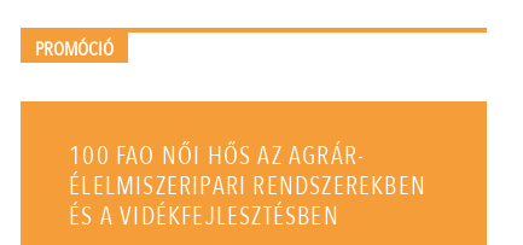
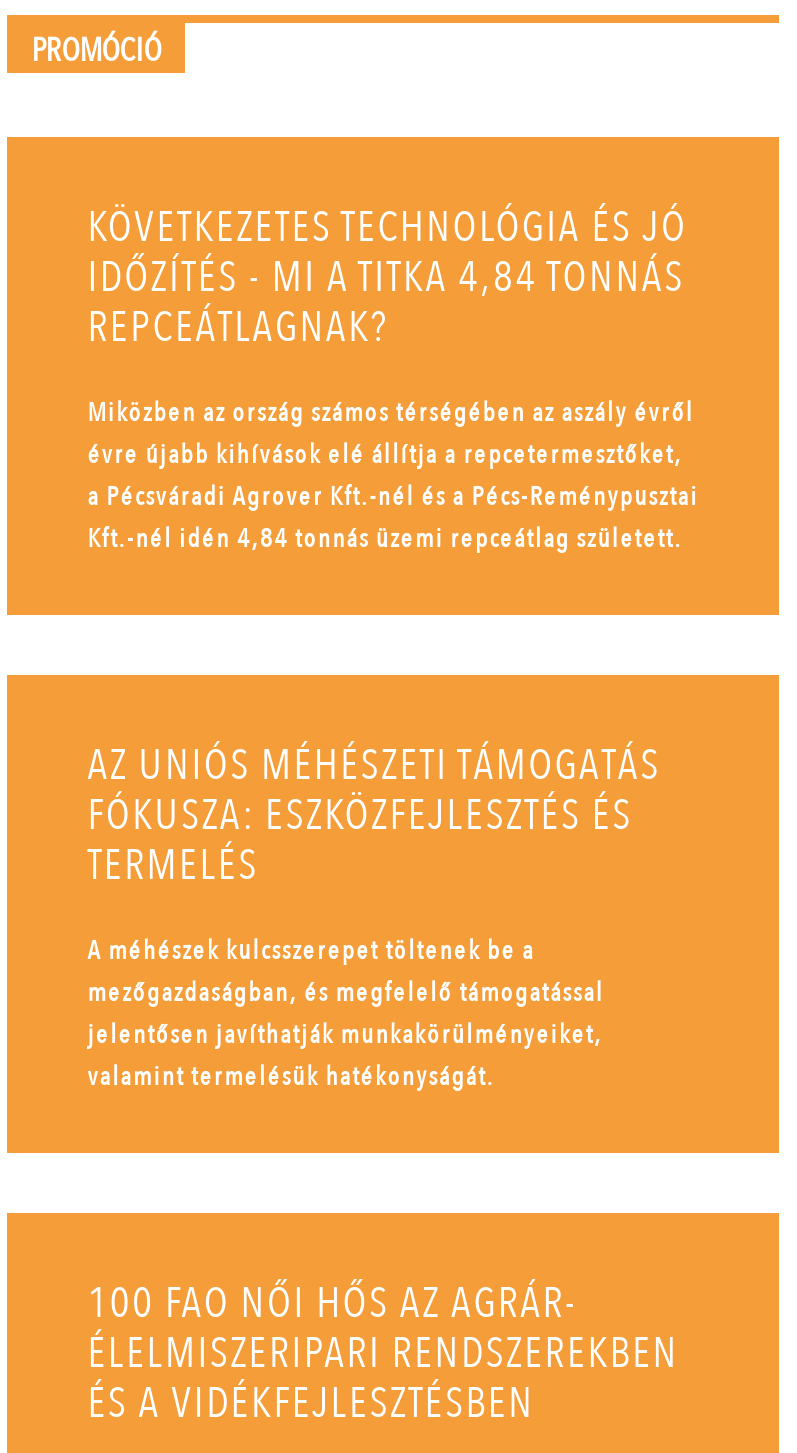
none -> [87,198,699,556] KÖVETKEZETES TECHNOLÓGIA ÉS JÓ | IDŐZÍTÉS - MI A TITKA 4,84 TONNÁS | REPCEÁTLAGNAK? | Miközben az ország számos térségében az aszály évről | évre újabb kihívások elé állítja a repcetermesztőket, | a Pécsváradi Agrover Kft.-nél és a Pécs-Reménypusztai | Kft.-nél idén 4,84 tonnás üzemi repceátlag született.
none -> [87,736,661,1094] AZ UNIÓS MÉHÉSZETI TÁMOGATÁS | FÓKUSZA: ESZKÖZFEJLESZTÉS ÉS | TERMELÉS | A méhészek kulcsszerepet töltenek be a | mezőgazdaságban, és megfelelő támogatással | jelentősen javíthatják munkakörülményeiket, | valamint termelésük hatékonyságát.

